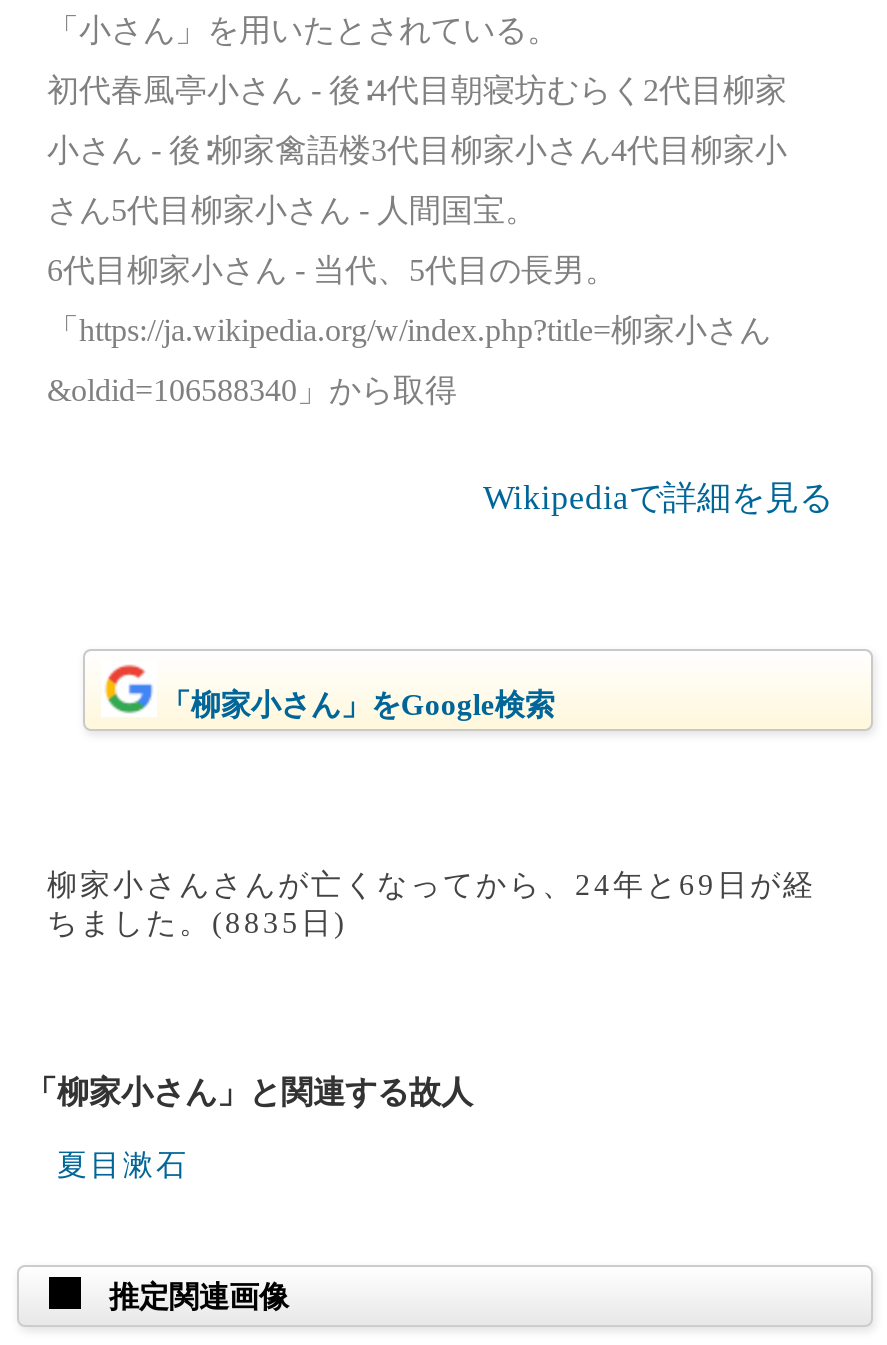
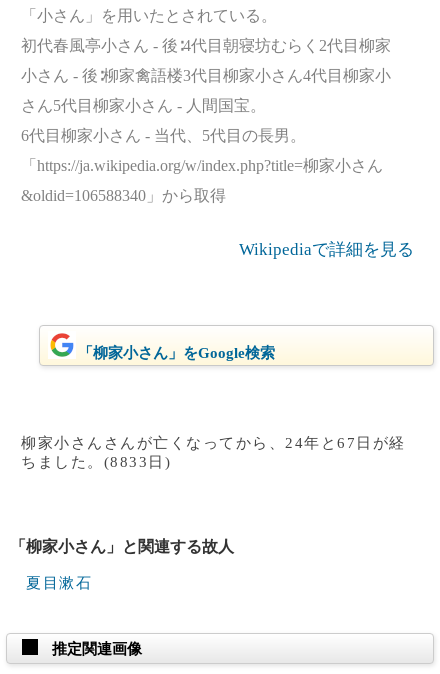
[47,868,816,900] 柳家小さんさんが亡くなってから、24年と69日が経 -> [21,434,405,450] 柳家小さんさんが亡くなってから、24年と67日が経
[47,906,347,938] ちました。(8835日) -> [21,453,171,469] ちました。(8833日)

